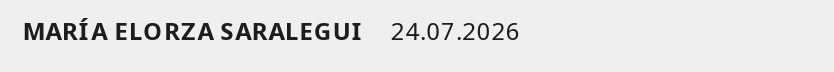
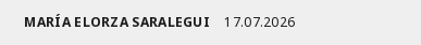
[23,15,521,49] MARÍA ELORZA SARALEGUI 24.07.2026 -> [24,13,295,31] MARÍA ELORZA SARALEGUI 17.07.2026

